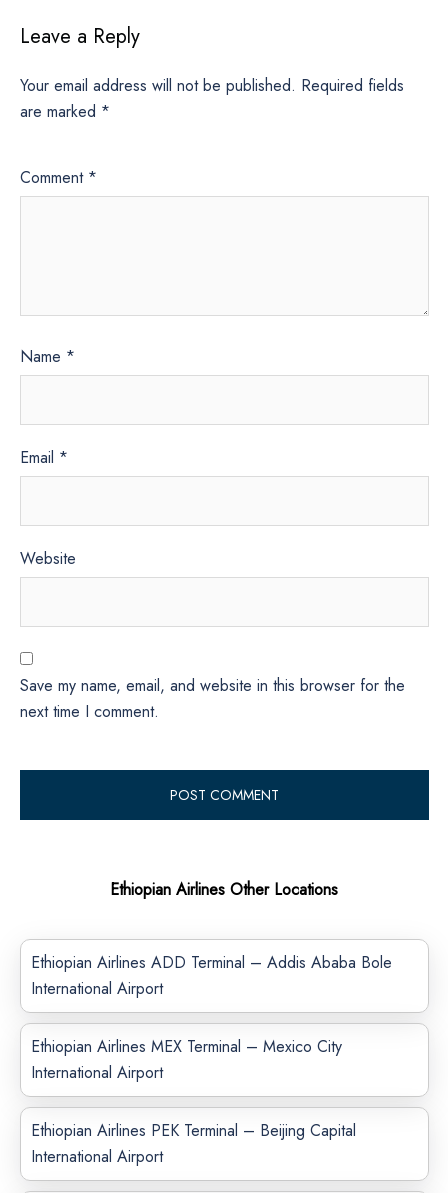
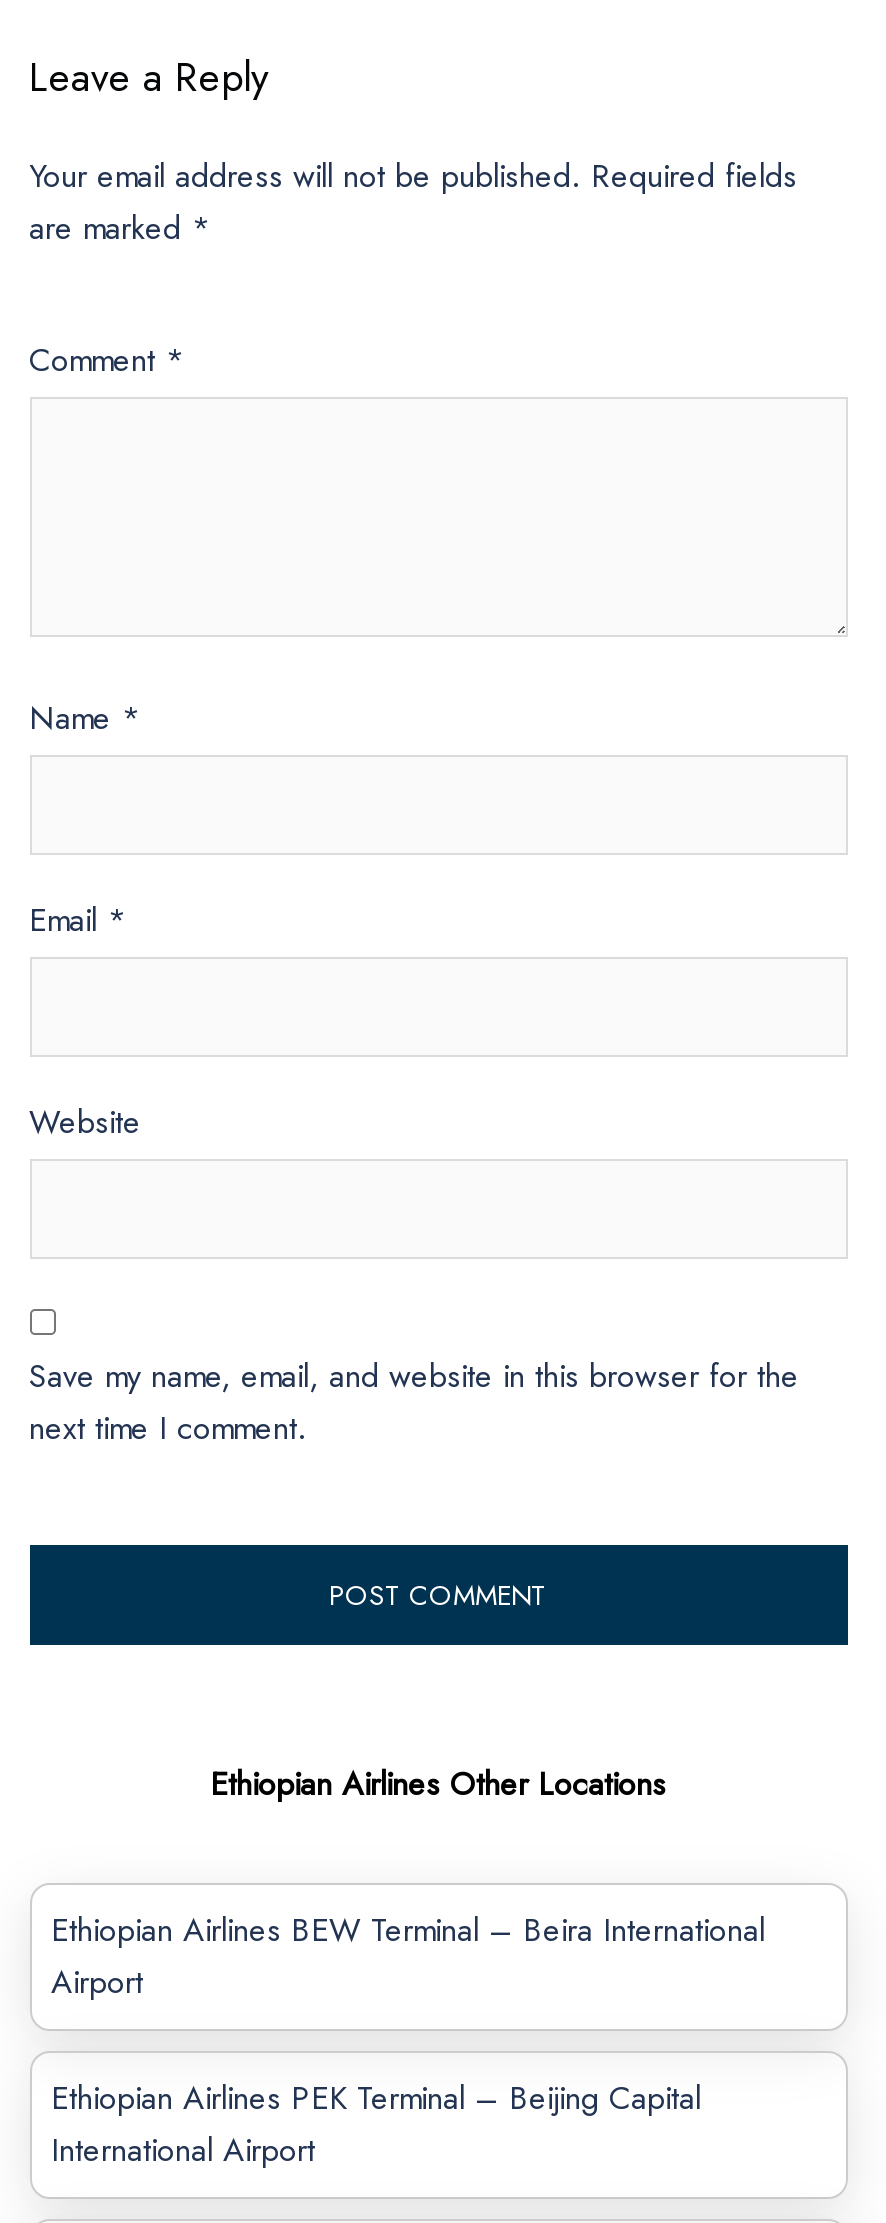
[30,951,391,1084] Ethiopian Airlines ADD Terminal – Addis Ababa Bole | International Airport | Ethiopian Airlines MEX Terminal – Mexico City | International Airport -> [51,1908,765,2006] Ethiopian Airlines BEW Terminal – Beira International | Airport

